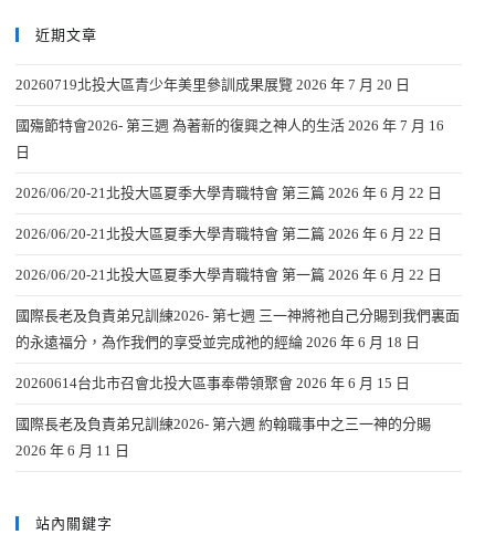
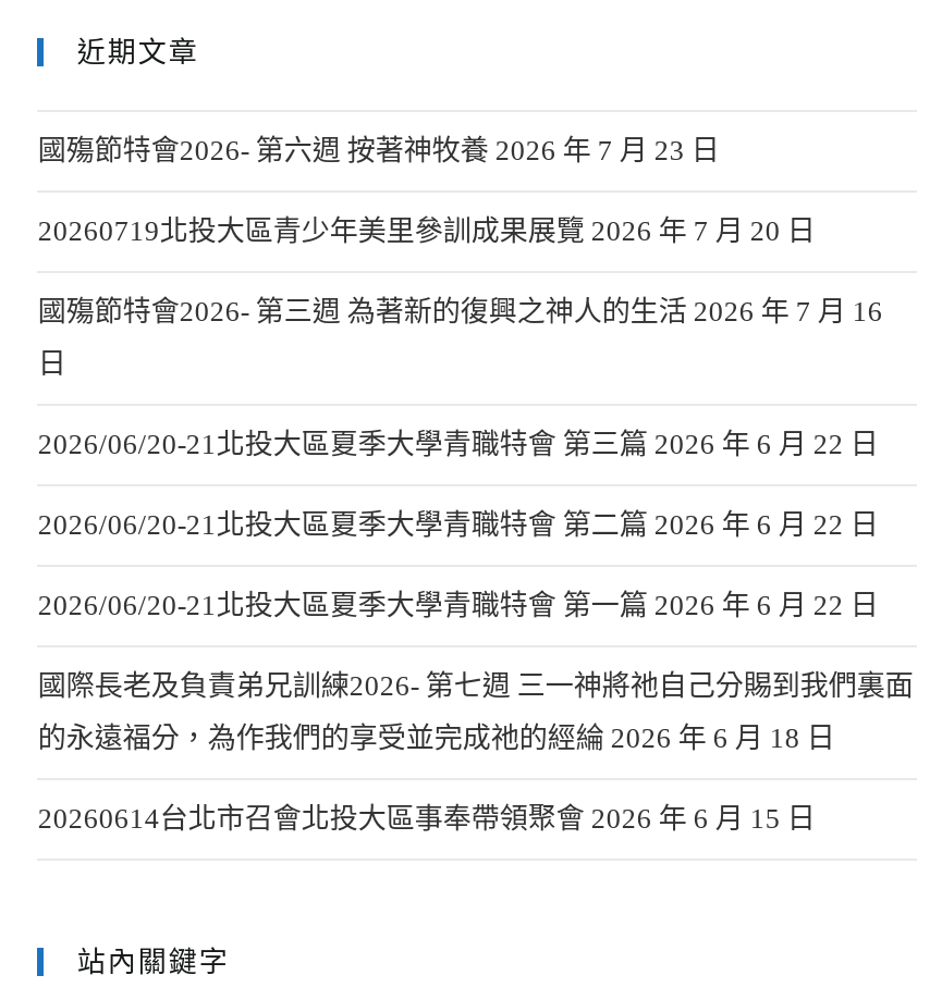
none -> [38,134,720,166] 國殤節特會2026- 第六週 按著神牧養 2026 年 7 月 23 日
moved [16,76,460,391] -> [38,214,913,835]: 20260719北投大區青少年美里參訓成果展覽 2026 年 7 月 20 日 | 國殤節特會2026- 第三週 為著新的復興之神人的生活 2026 年 7 月 16 | 日 | ... | 的永遠福分，為作我們的享受並完成祂的經綸 2026 年 6 月 18 日 | 20260614台北市召會北投大區事奉帶領聚會 2026 年 6 月 15 日
[16,416,431,459] 國際長老及負責弟兄訓練2026- 第六週 約翰職事中之三一神的分賜 | 2026 年 6 月 11 日 -> none

